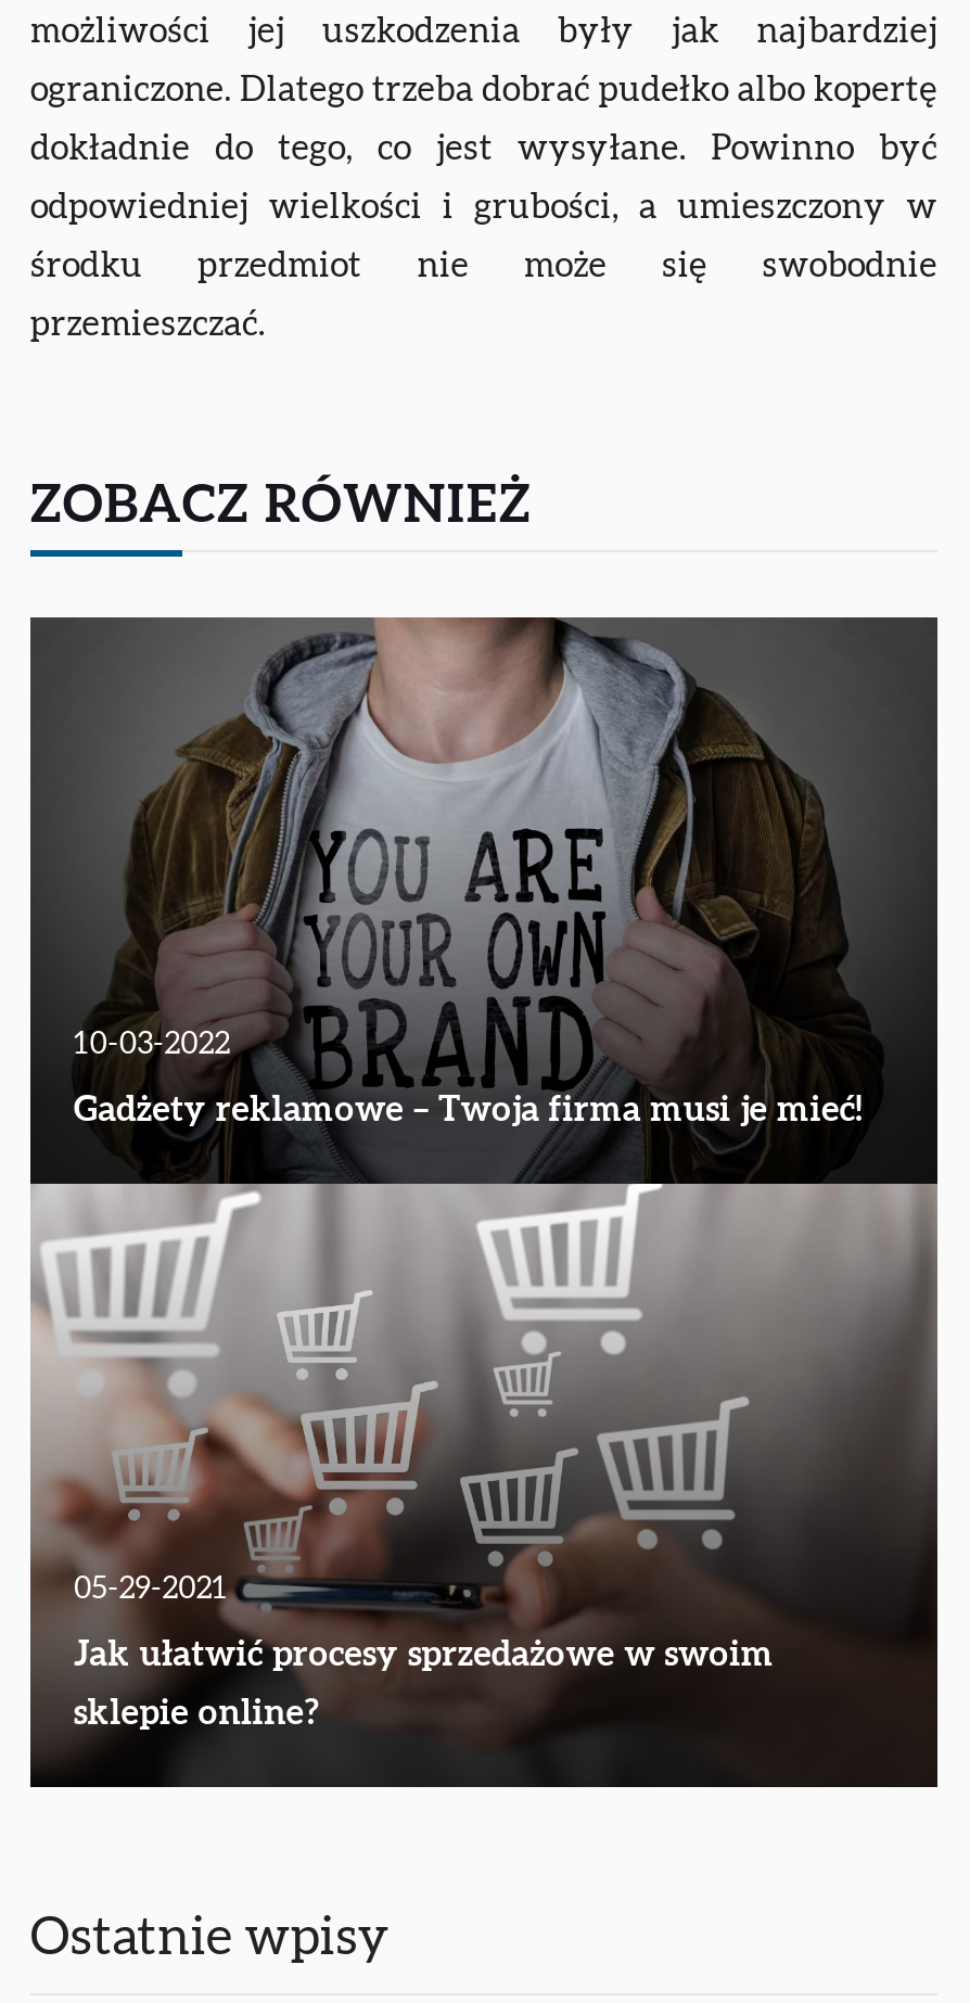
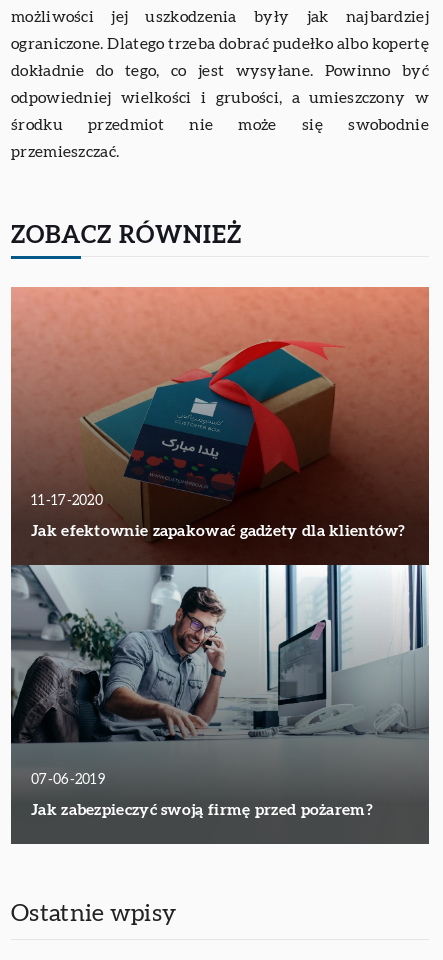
[28,615,940,1785] [image] | 10-03-2022 | Gadżety reklamowe – Twoja firma musi je mieć! -> [10,286,430,841] [image] | 11-17-2020 | Jak efektownie zapakować gadżety dla klientów?
[74,1575,774,1731] 05-29-2021 | Jak ułatwić procesy sprzedażowe w swoim | sklepie online? -> [31,773,373,818] 07-06-2019 | Jak zabezpieczyć swoją firmę przed pożarem?

